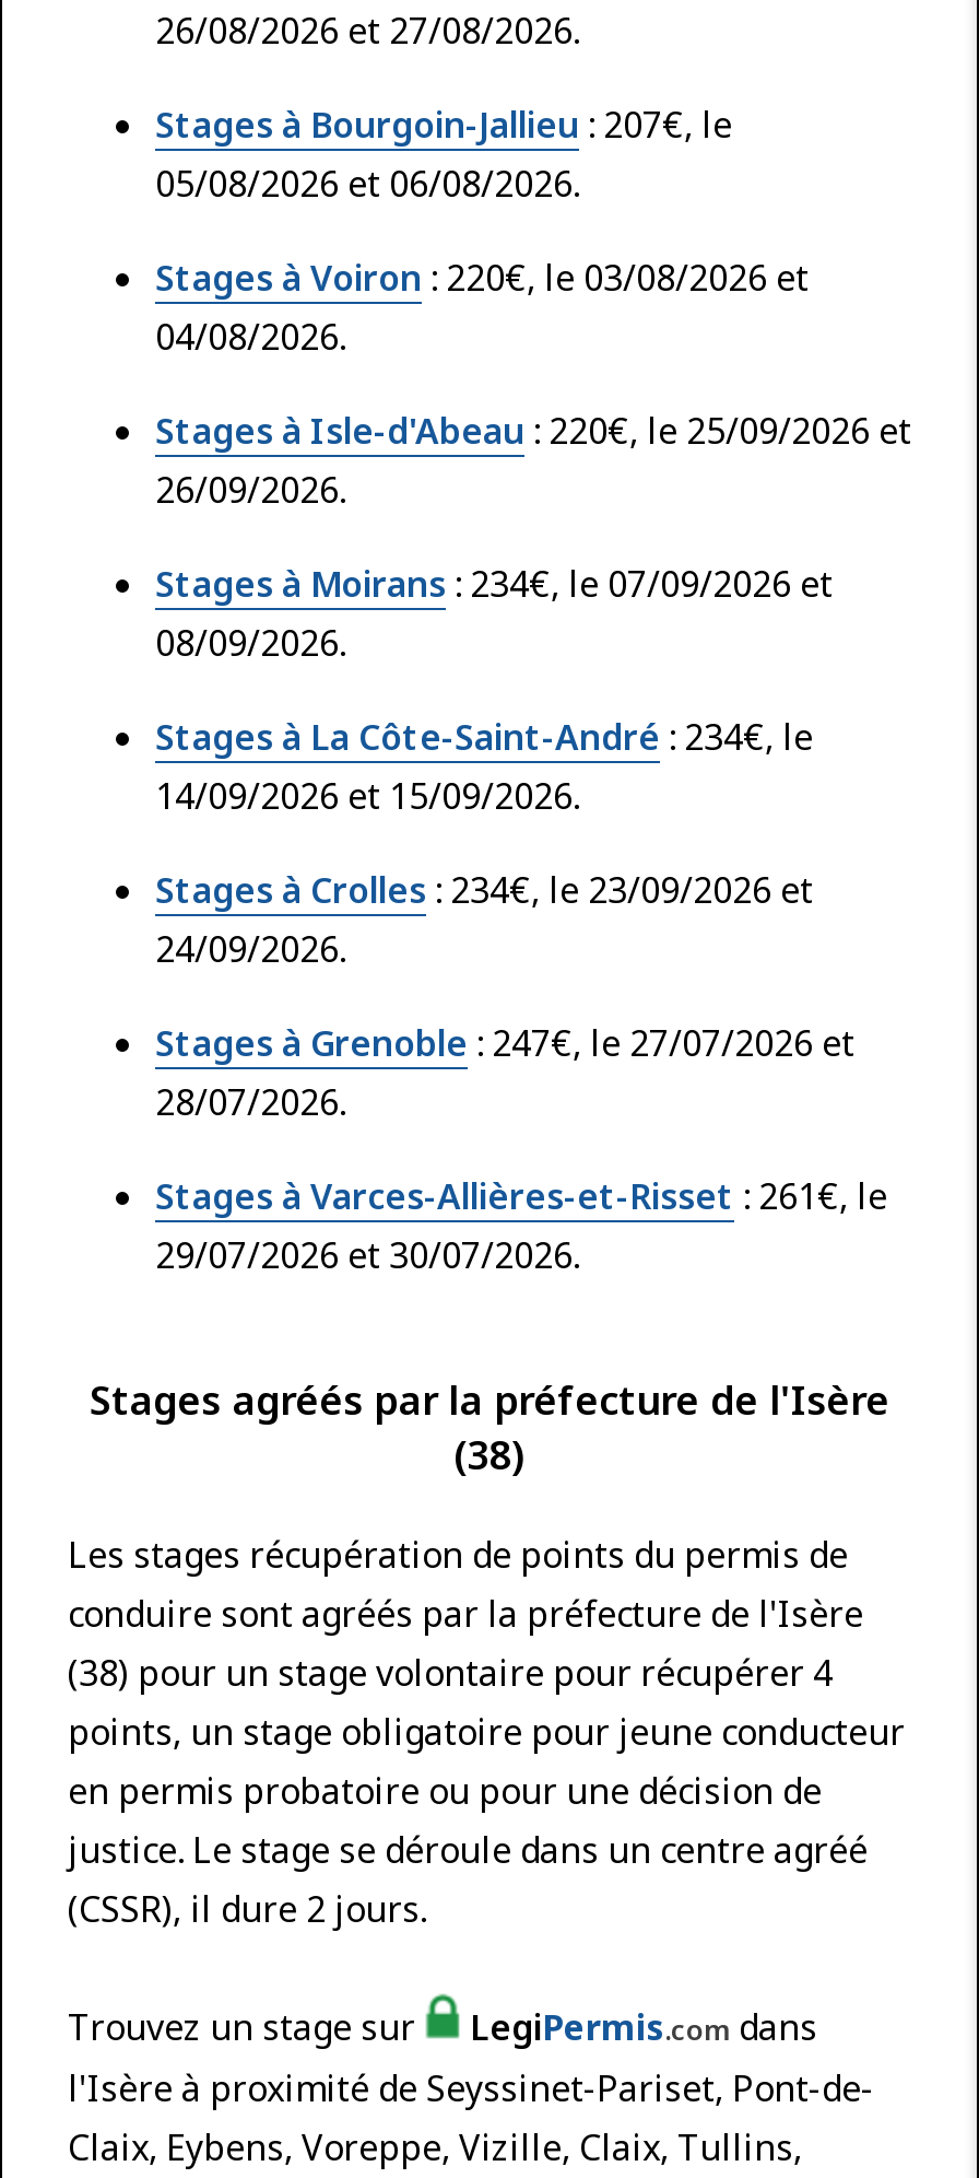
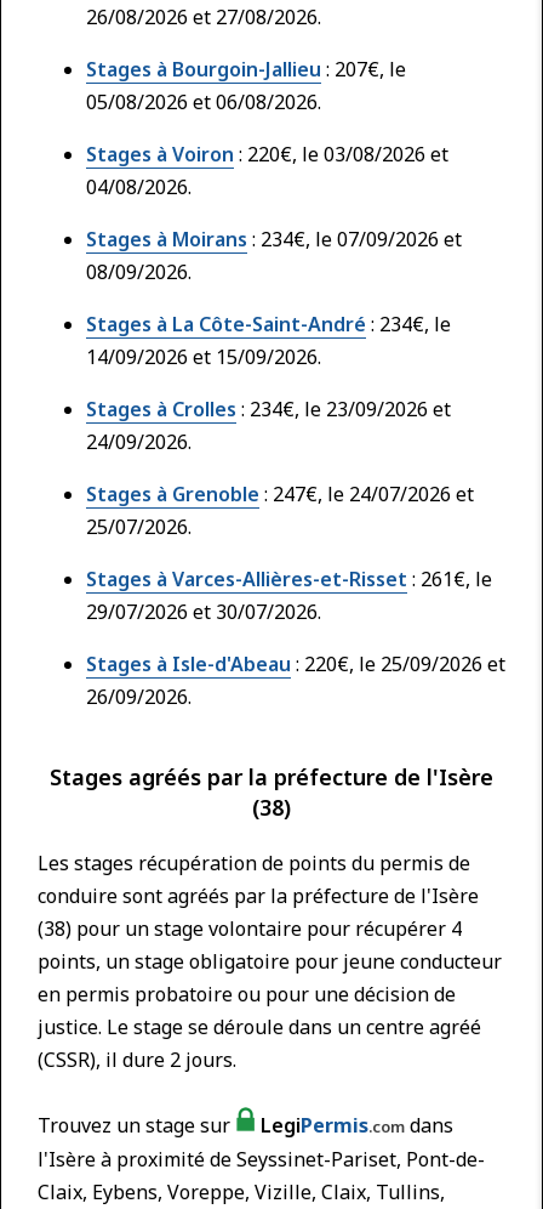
moved [155,407,911,514] -> [86,651,505,710]: Stages à Isle-d'Abeau: 220€, le 25/09/2026 et | 26/09/2026.
moved [155,560,833,973] -> [86,226,462,455]: Stages à Moirans: 234€, le 07/09/2026 et | 08/09/2026. | Stages à La Côte-Saint-André: 234€, le | 14/09/2026 et 15/09/2026. | Stages à Crolles: 234€, le 23/09/2026 et | 24/09/2026.
[155,1019,854,1067] Stages à Grenoble: 247€, le 27/07/2026 et -> [86,481,474,508] Stages à Grenoble: 247€, le 24/07/2026 et
[155,1078,345,1126] 28/07/2026. -> [86,514,192,540] 25/07/2026.
moved [155,1172,887,1279] -> [86,566,492,625]: Stages à Varces-Allières-et-Risset: 261€, le | 29/07/2026 et 30/07/2026.

